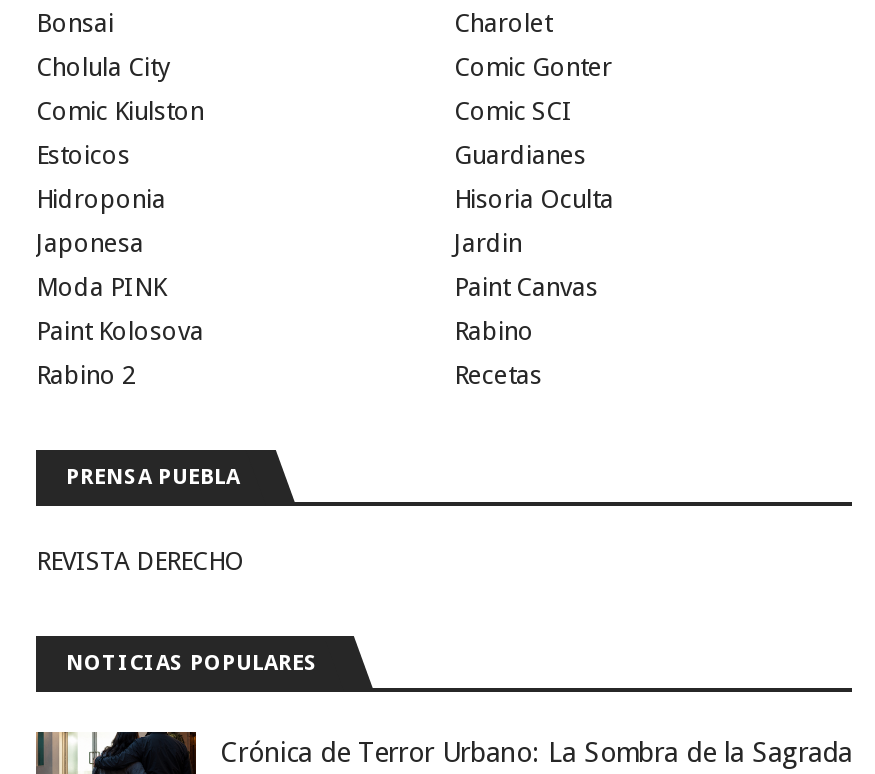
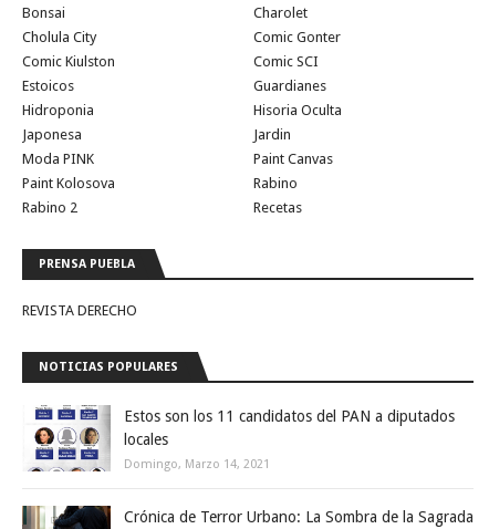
none -> [22,405,455,484] [image] | Estos son los 11 candidatos del PAN a diputados | locales | Domingo, Marzo 14, 2021

